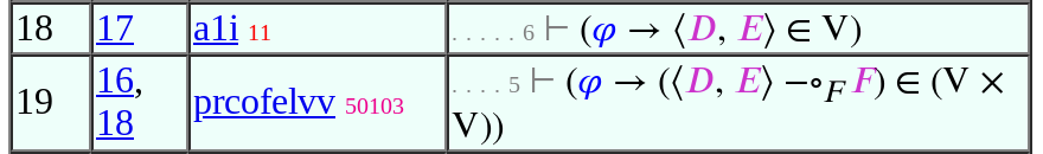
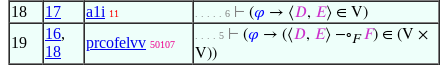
[193,81,404,121] prcofelvv 50103 -> [86,34,175,51] prcofelvv 50107

